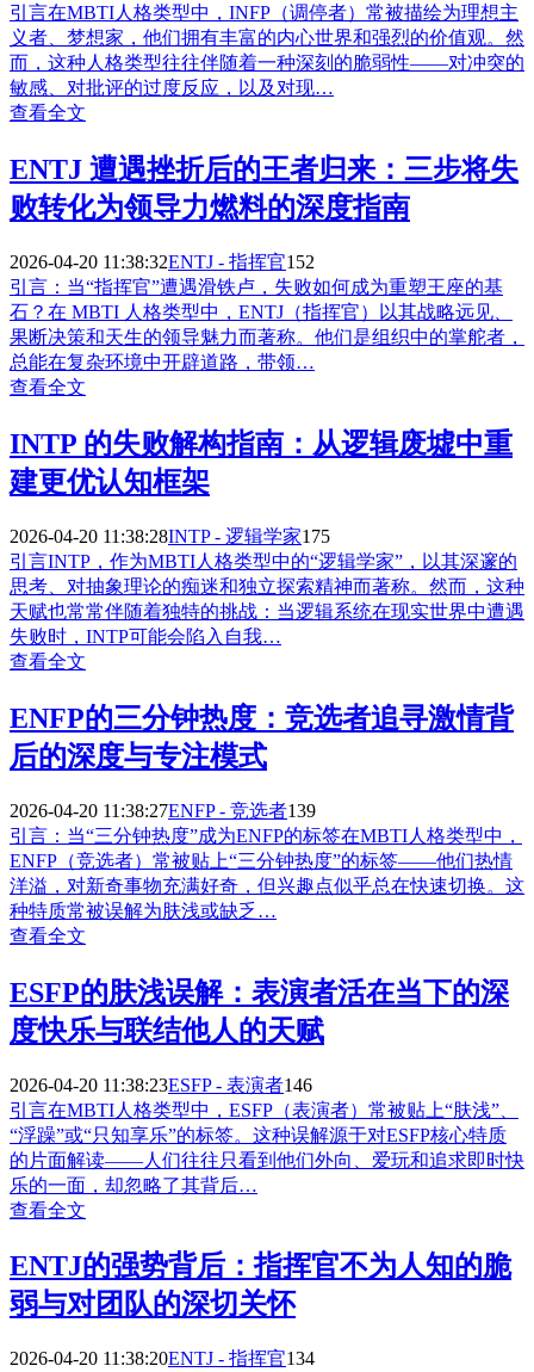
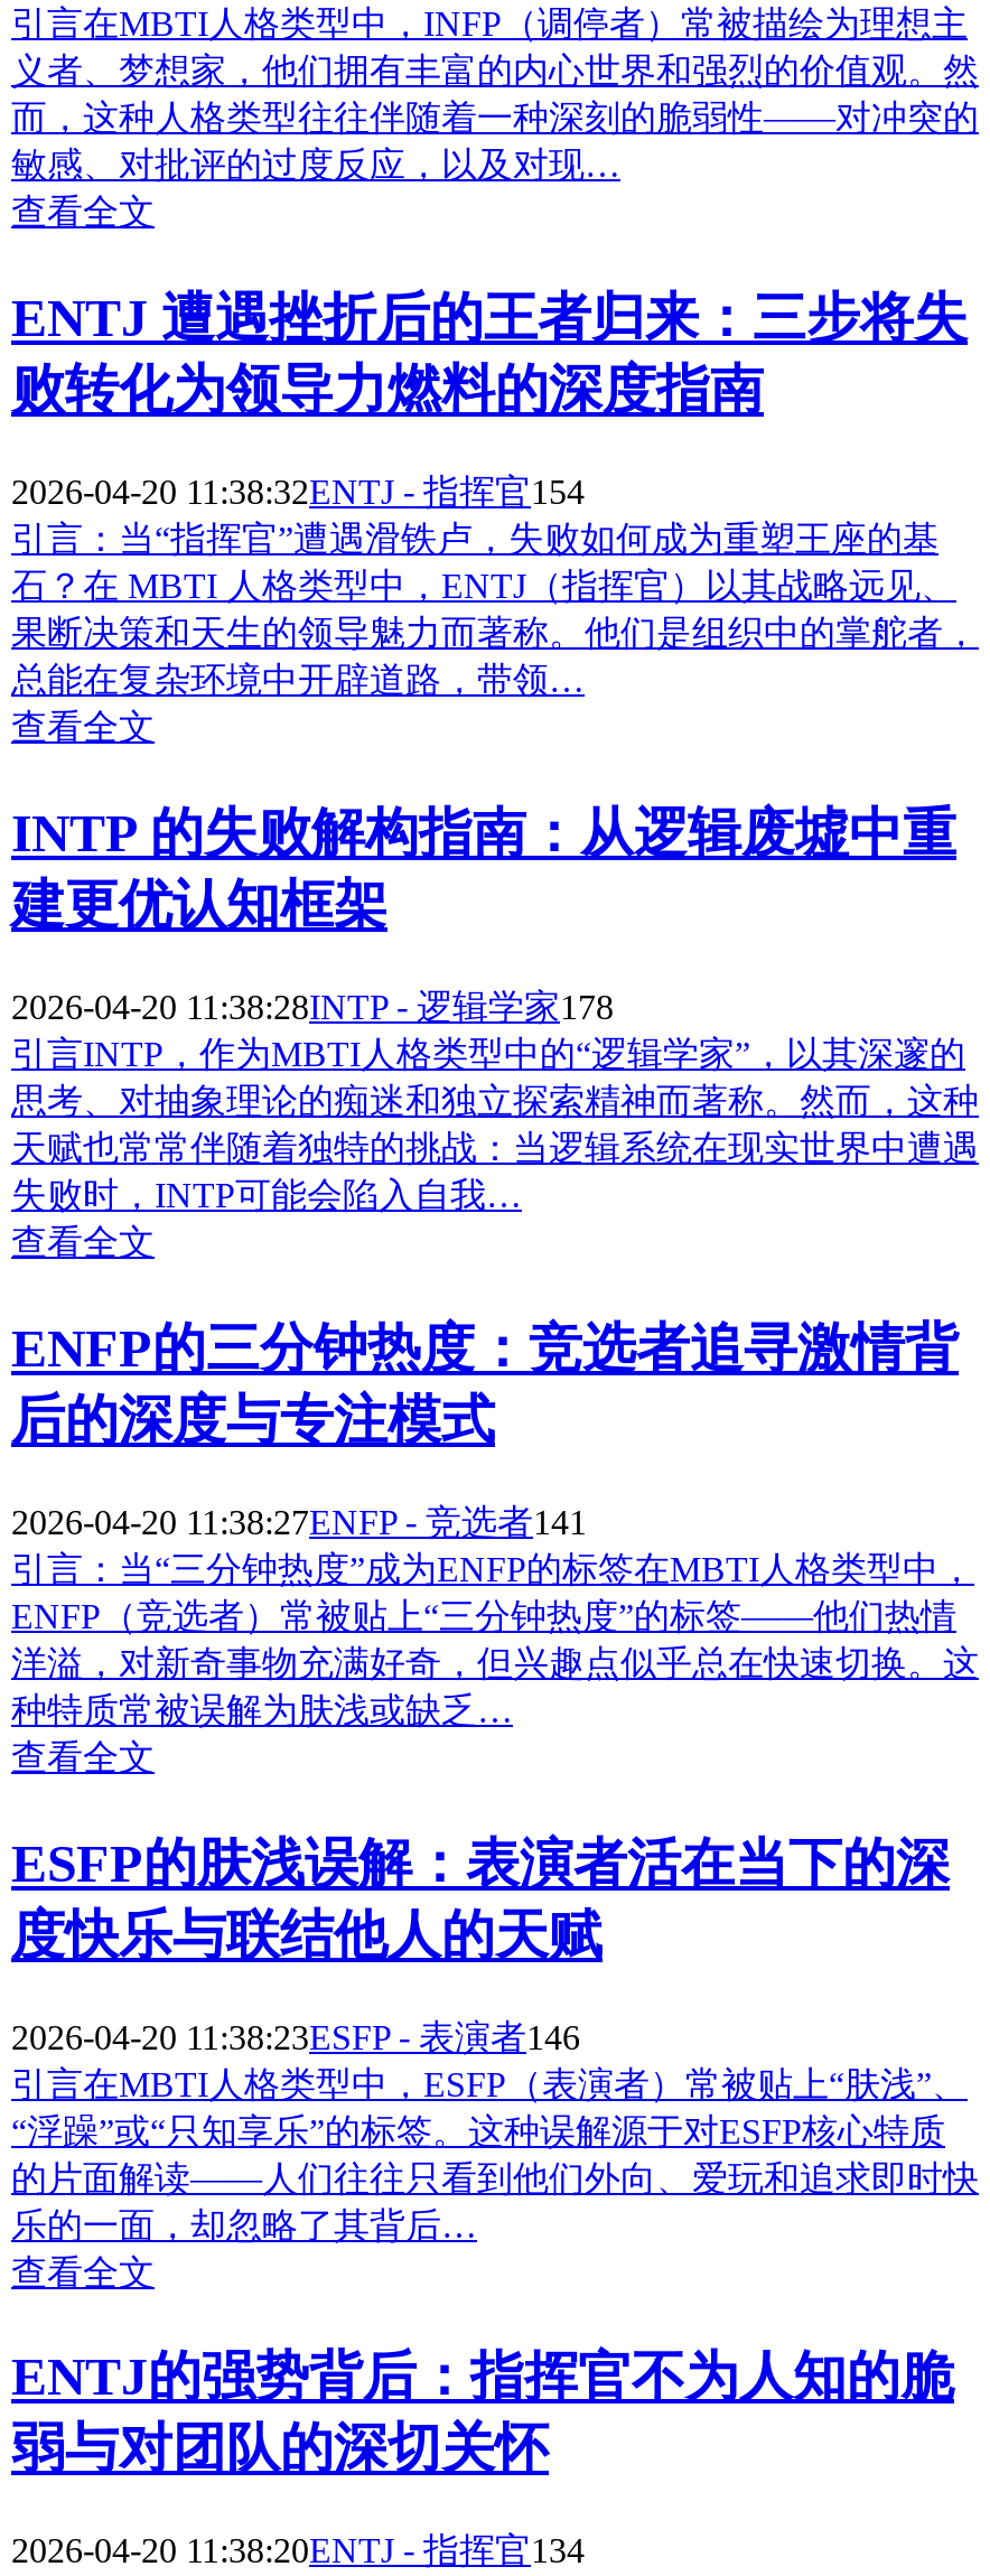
[10,252,315,272] 2026-04-20 11:38:32ENTJ - 指挥官152 -> [11,473,585,511] 2026-04-20 11:38:32ENTJ - 指挥官154
[10,526,330,546] 2026-04-20 11:38:28INTP - 逻辑学家175 -> [11,988,614,1026] 2026-04-20 11:38:28INTP - 逻辑学家178
[10,800,316,821] 2026-04-20 11:38:27ENFP - 竞选者139 -> [11,1503,587,1541] 2026-04-20 11:38:27ENFP - 竞选者141

